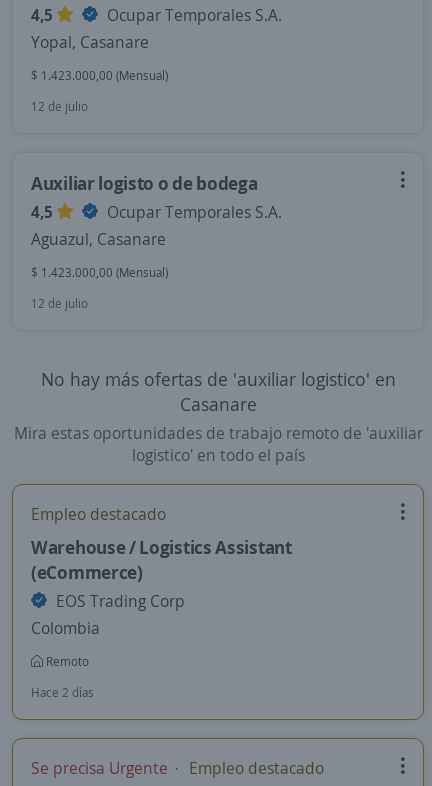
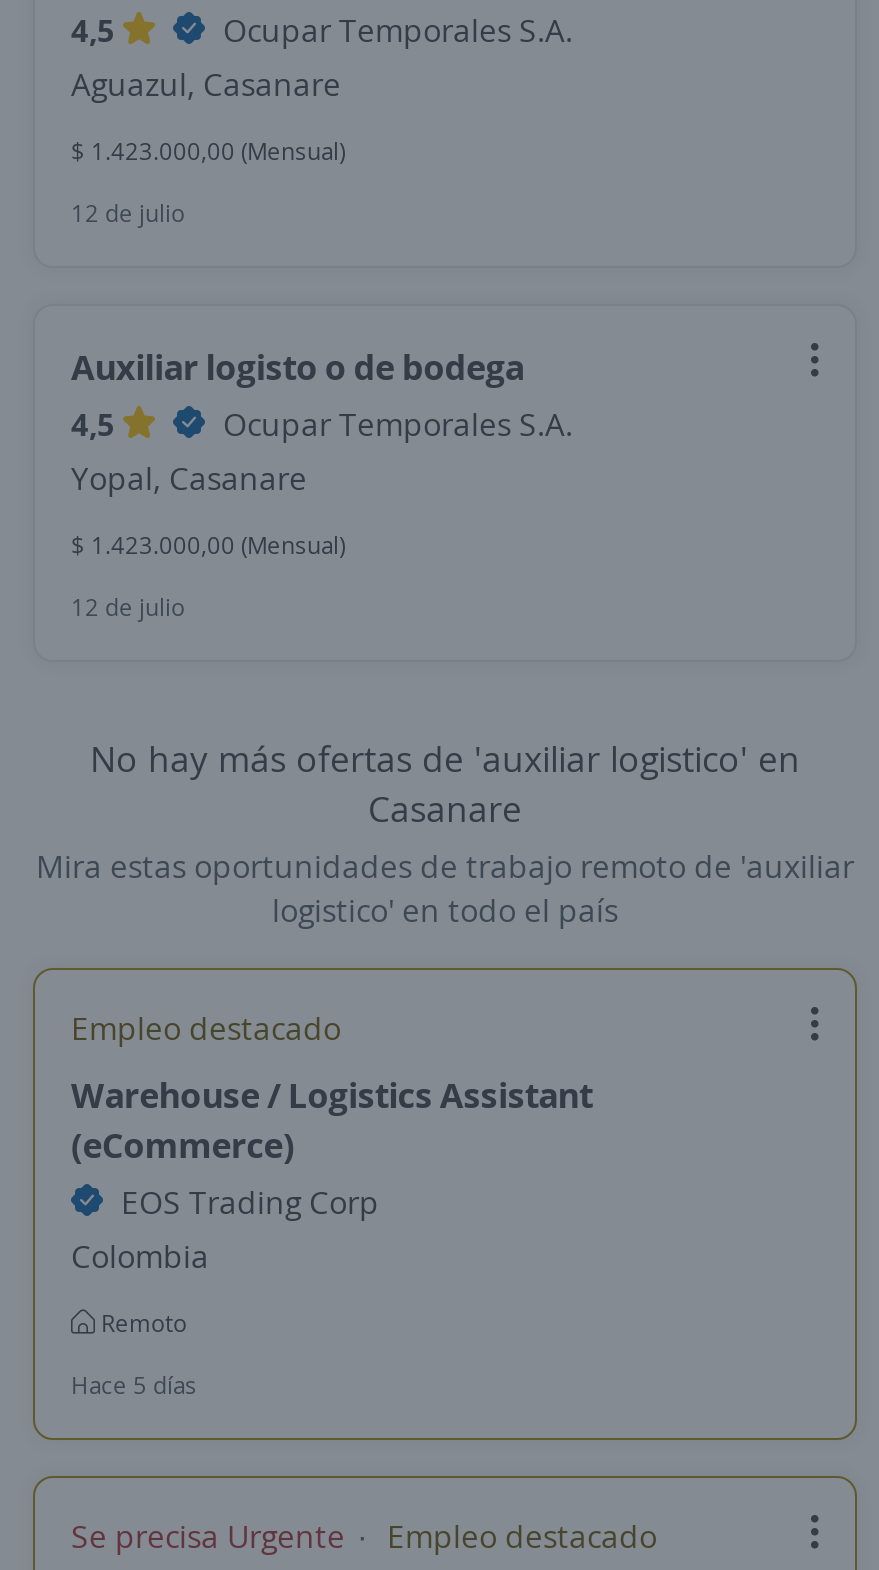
moved [31,31,149,53] -> [71,456,307,500]: Yopal, Casanare
moved [31,228,166,250] -> [71,62,341,106]: Aguazul, Casanare
[31,684,94,701] Hace 2 días -> [71,1368,197,1402] Hace 5 días

